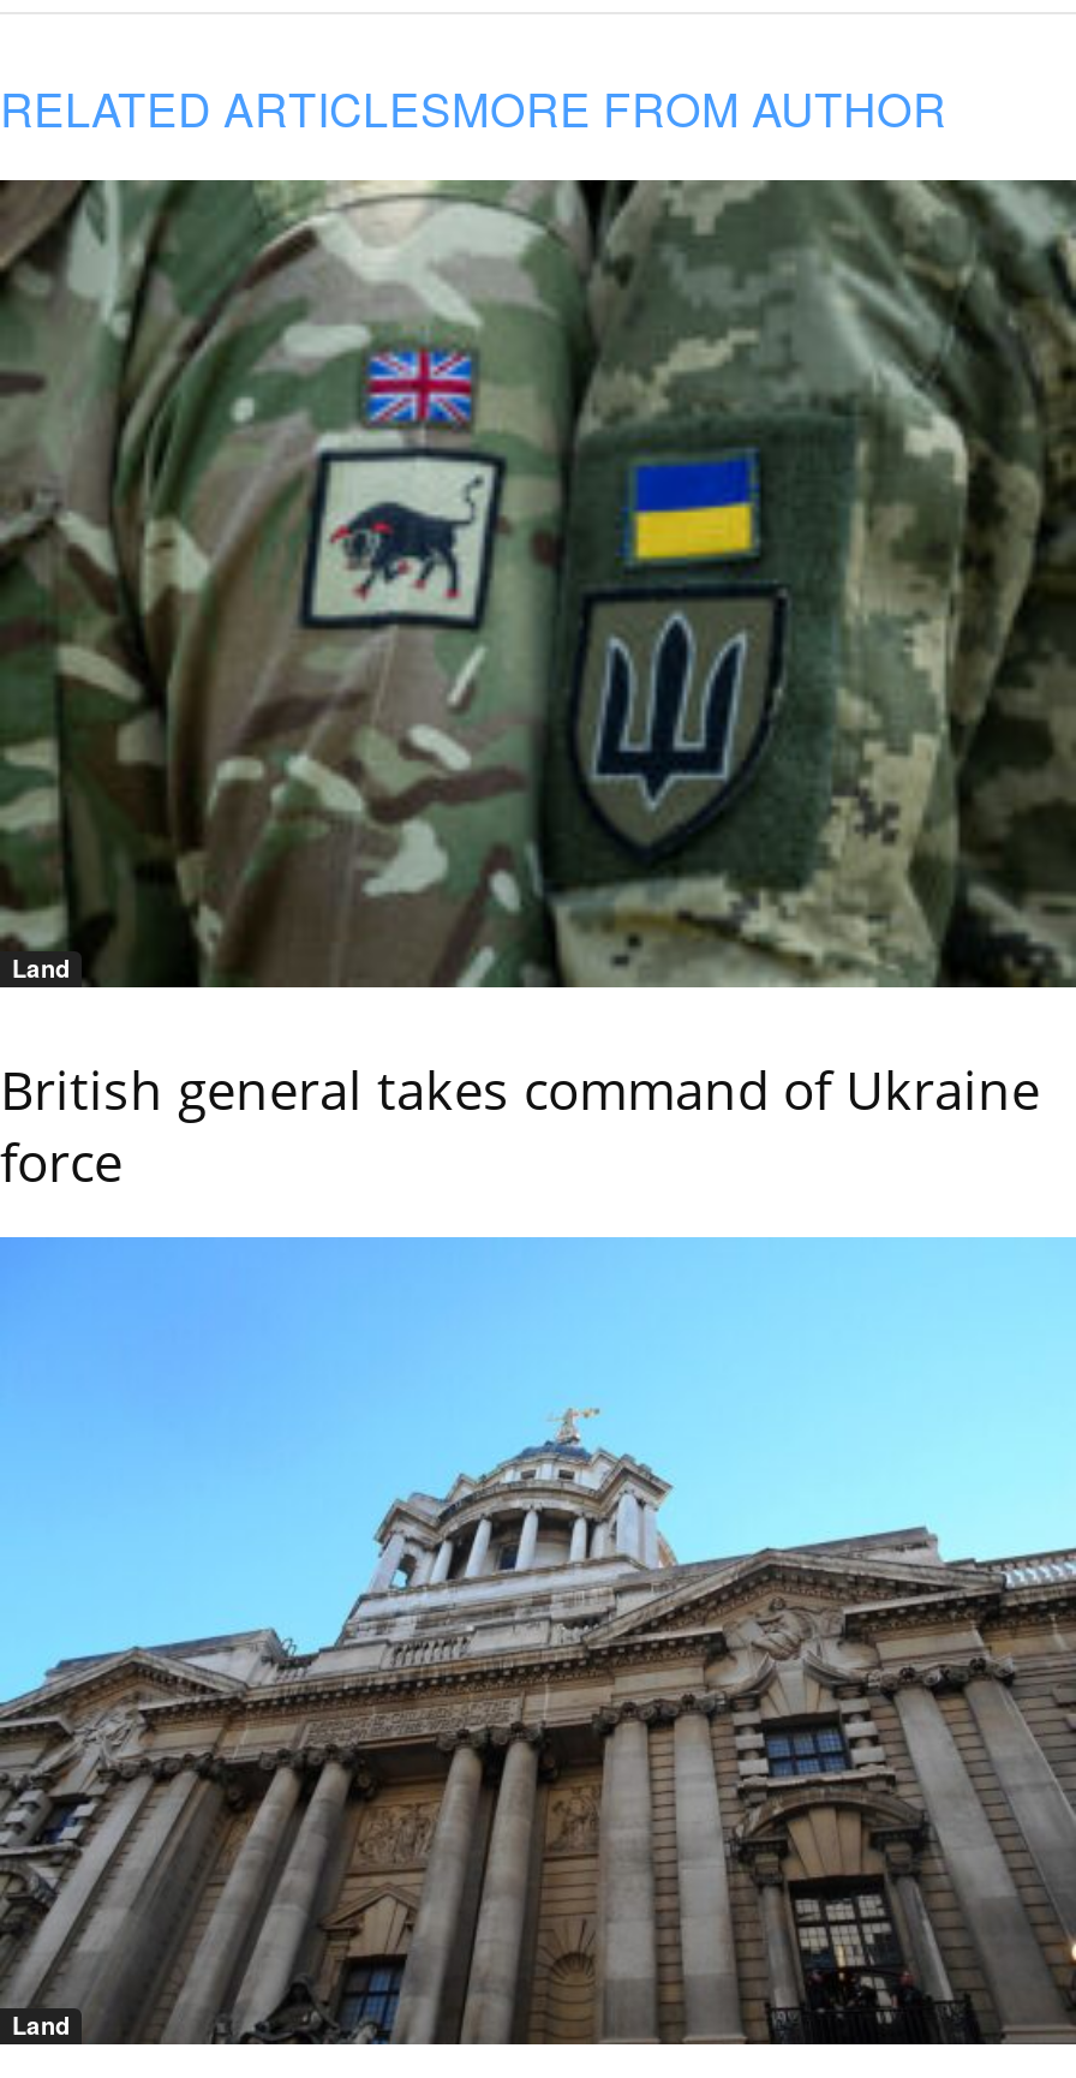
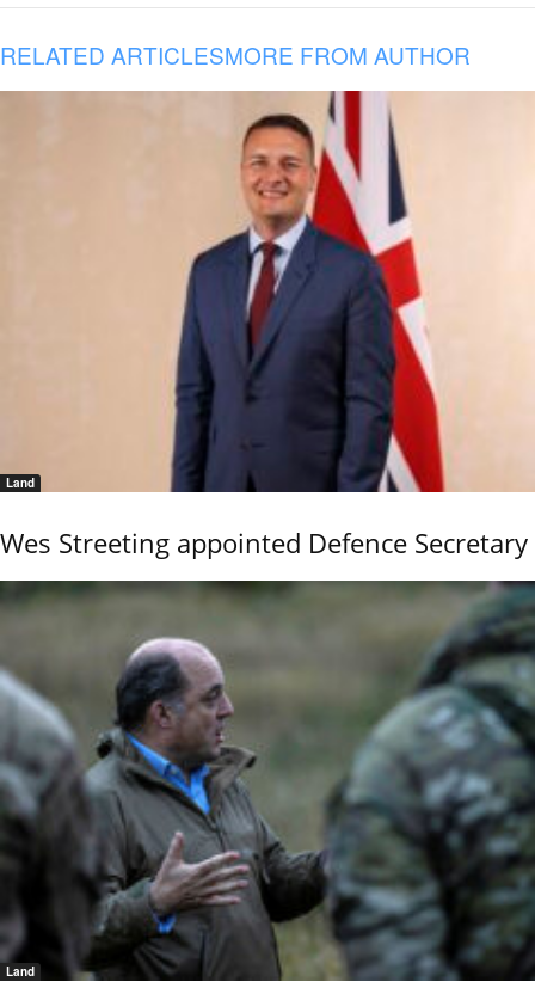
[0,178,1069,1195] [image] | British general takes command of Ukraine | force -> [0,90,531,560] [image] | Wes Streeting appointed Defence Secretary
[7,1235,1069,2044] [image] -> [4,579,531,981] [image]

